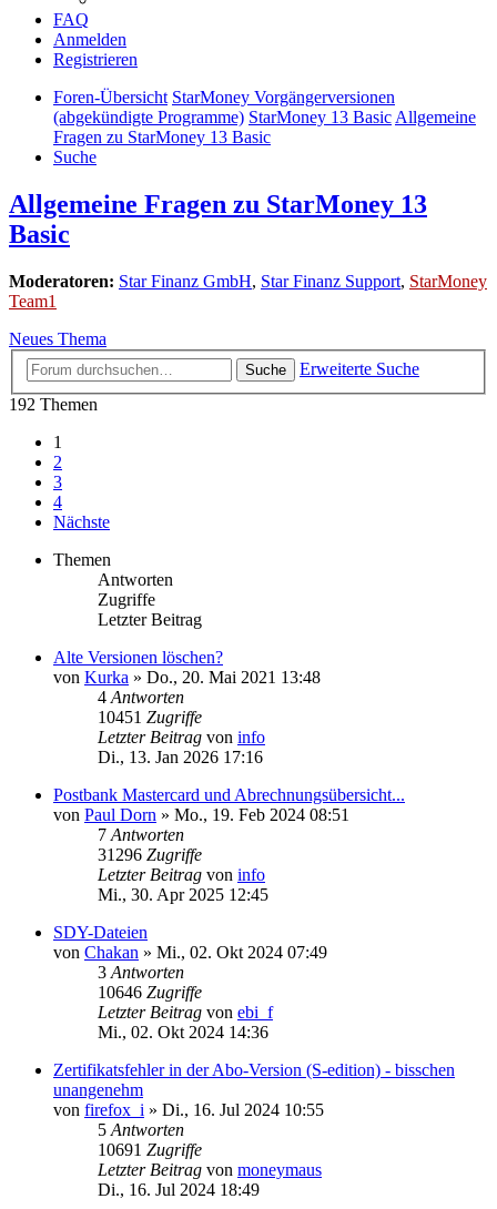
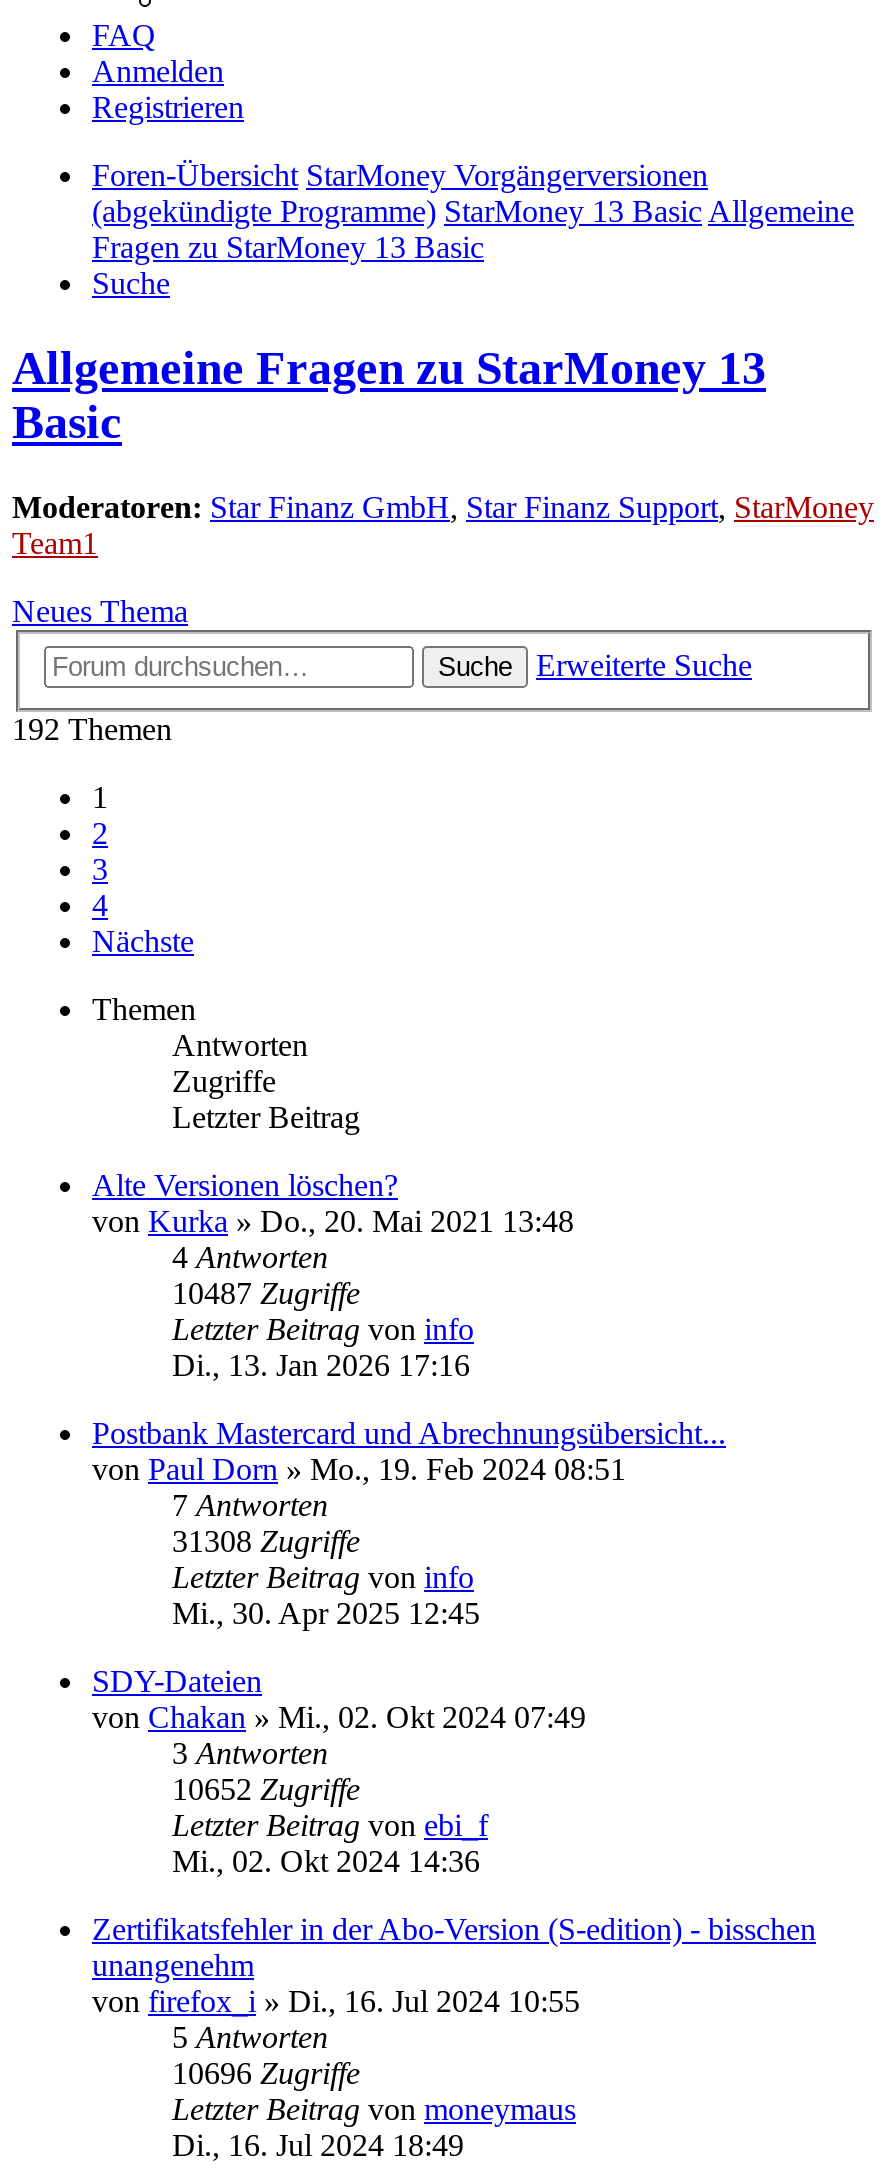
[98,708,202,726] 10451 Zugriffe -> [172,1276,360,1310] 10487 Zugriffe
[98,845,202,864] 31296 Zugriffe -> [172,1524,360,1558] 31308 Zugriffe
[98,983,202,1001] 10646 Zugriffe -> [172,1772,360,1806] 10652 Zugriffe
[98,1140,202,1159] 10691 Zugriffe -> [172,2056,360,2090] 10696 Zugriffe

